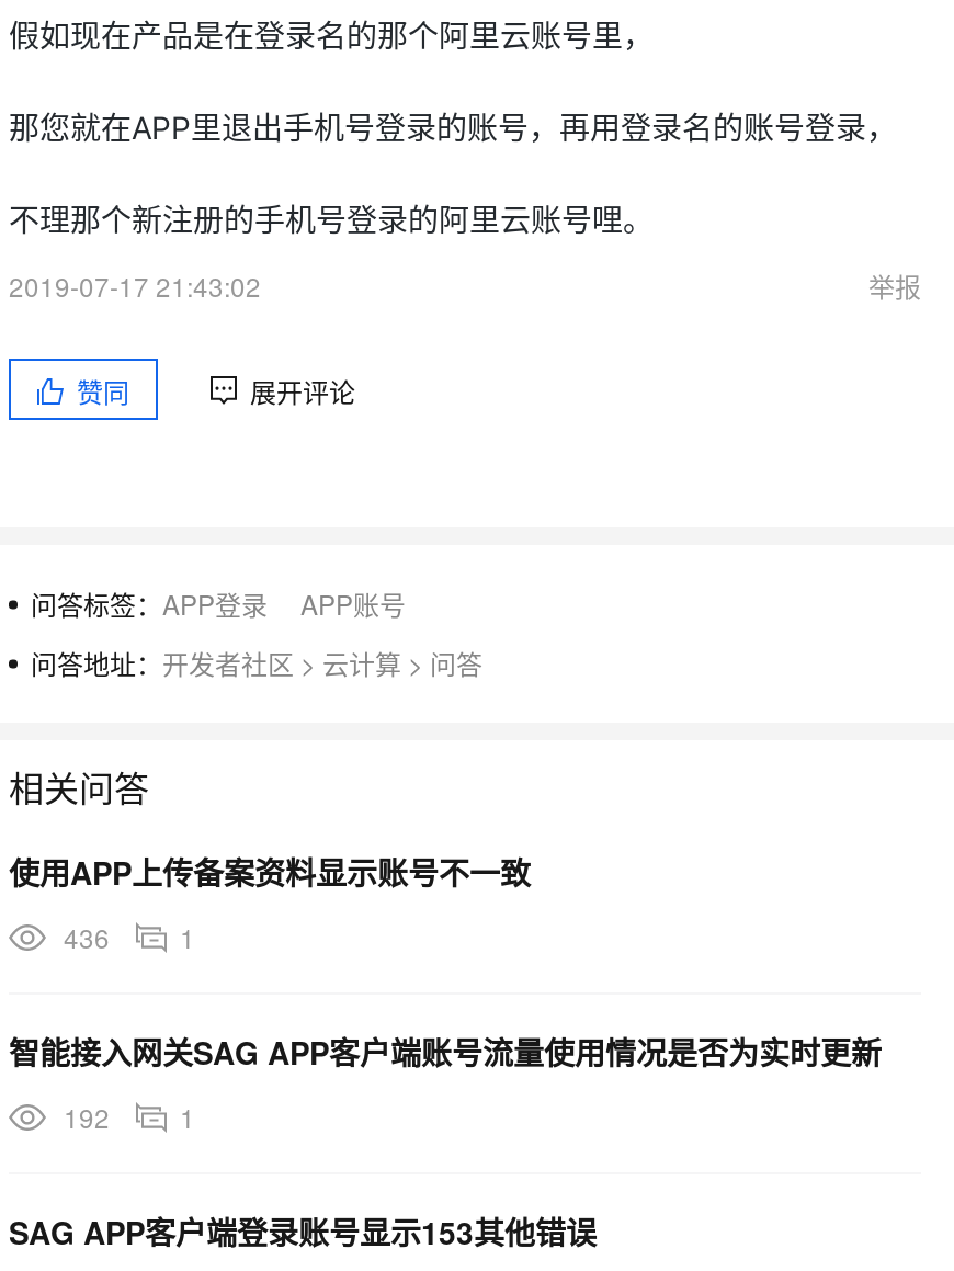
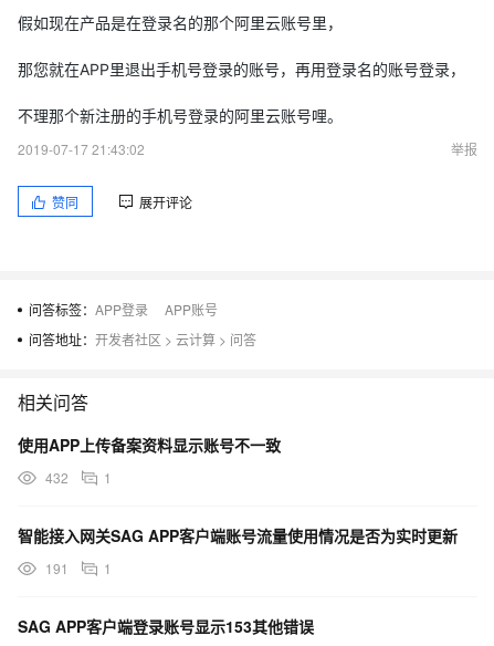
[64,918,195,955] 436 1 -> [45,468,112,487] 432 1
[64,1098,195,1135] 192 1 -> [45,559,112,577] 191 1

